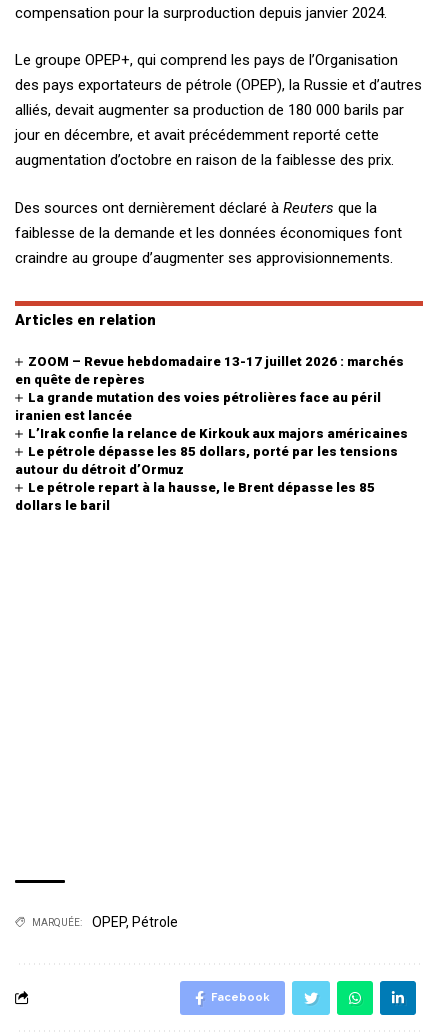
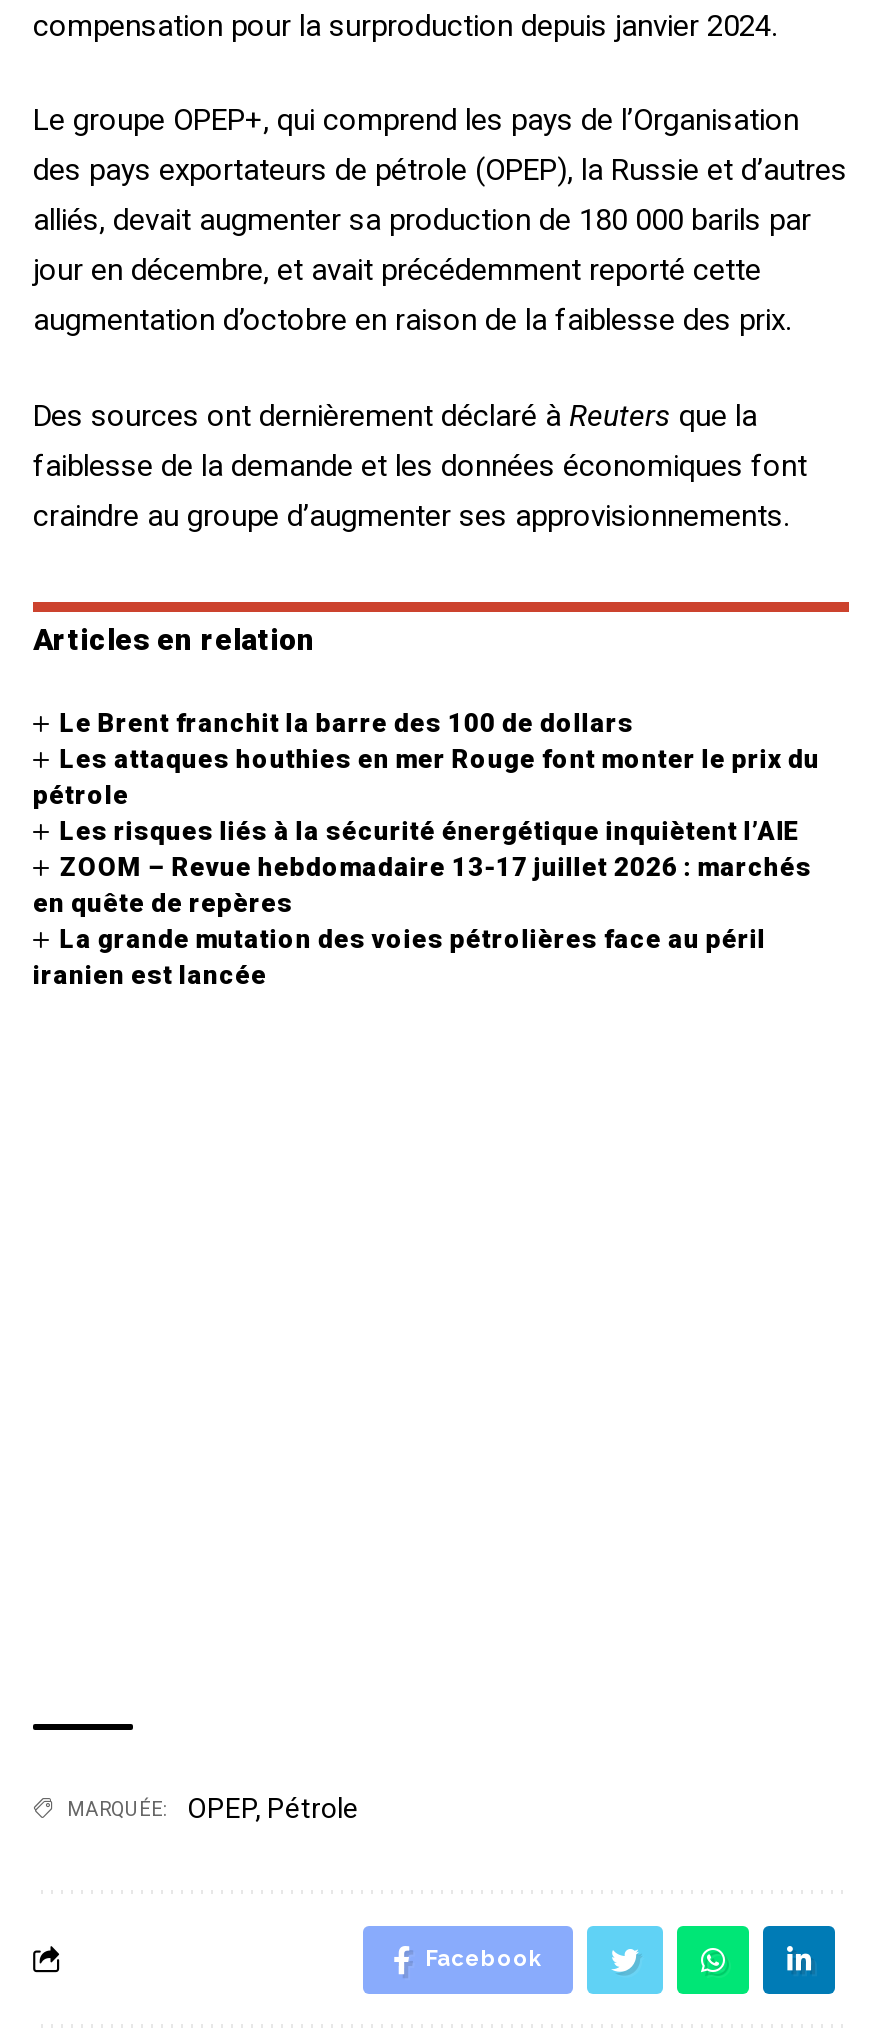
none -> [33,707,820,845] Le Brent franchit la barre des 100 de dollars | Les attaques houthies en mer Rouge font monter le prix du | pétrole | Les risques liés à la sécurité énergétique inquiètent l’AIE
moved [15,354,404,423] -> [33,851,812,989]: ZOOM – Revue hebdomadaire 13-17 juillet 2026 : marchés | en quête de repères | La grande mutation des voies pétrolières face au péril | iranien est lancée
[15,426,408,513] L’Irak confie la relance de Kirkouk aux majors américaines | Le pétrole dépasse les 85 dollars, porté par les tensions | autour du détroit d’Ormuz | Le pétrole repart à la hausse, le Brent dépasse les 85 | dollars le baril -> none

